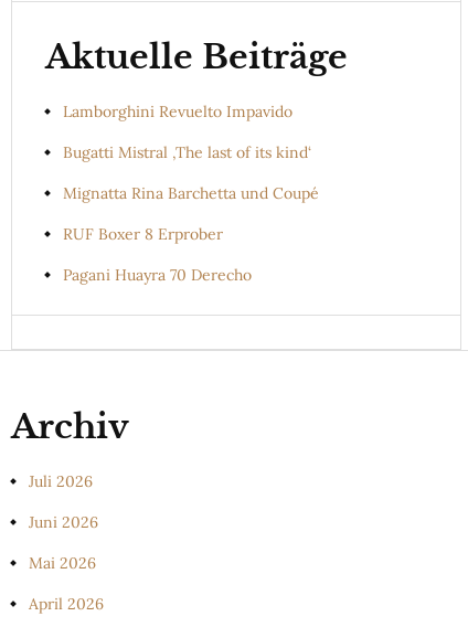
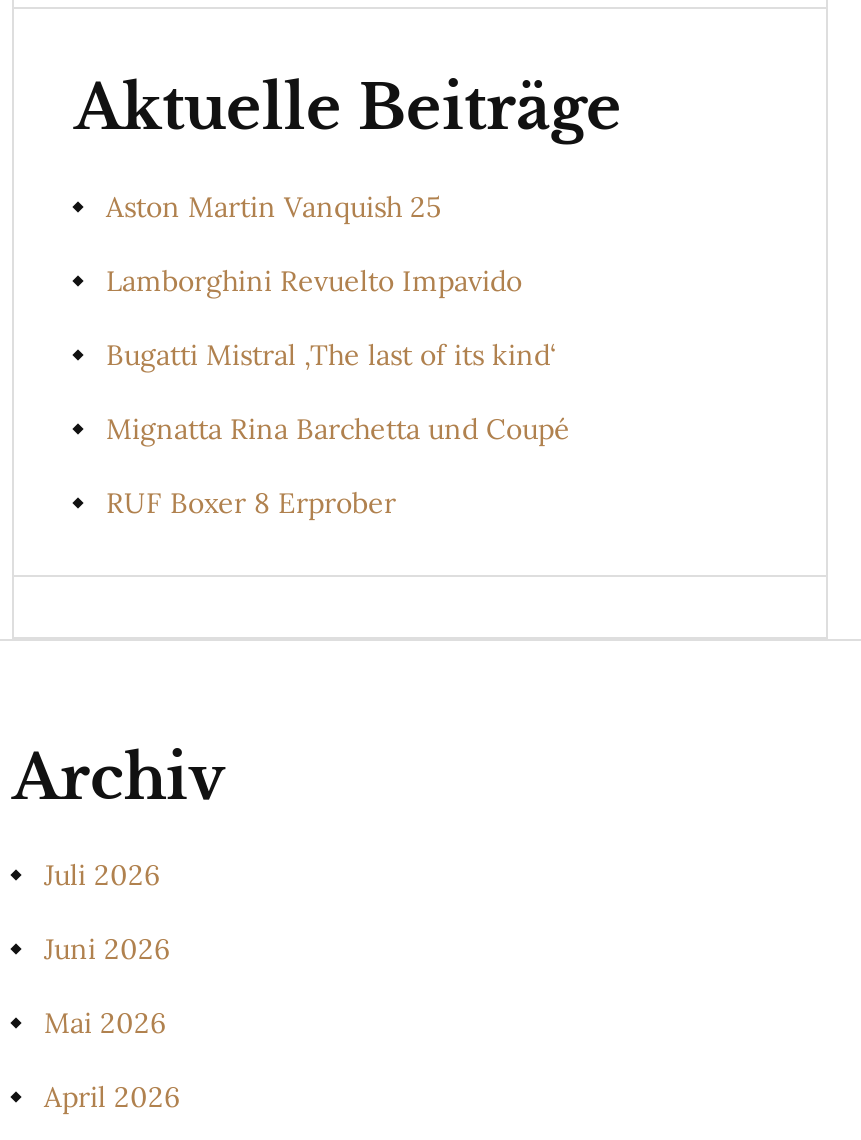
none -> [106,188,442,224] Aston Martin Vanquish 25
moved [63,102,319,244] -> [106,262,570,520]: Lamborghini Revuelto Impavido | Bugatti Mistral ‚The last of its kind‘ | Mignatta Rina Barchetta und Coupé | RUF Boxer 8 Erprober
[63,265,252,285] Pagani Huayra 70 Derecho -> none

